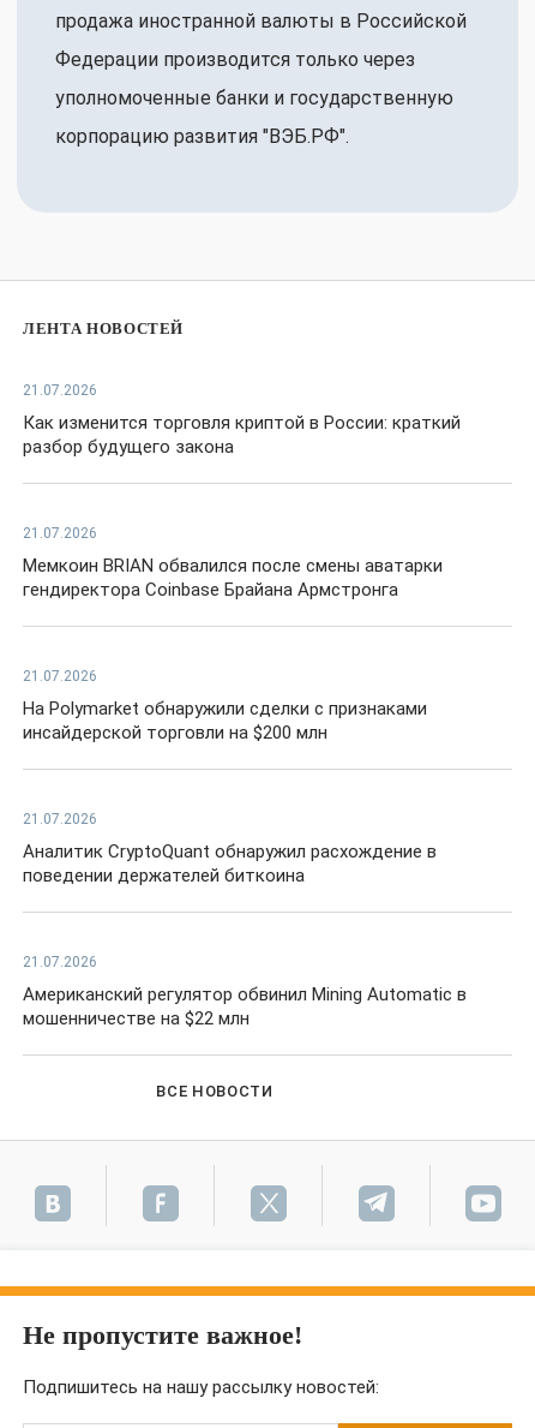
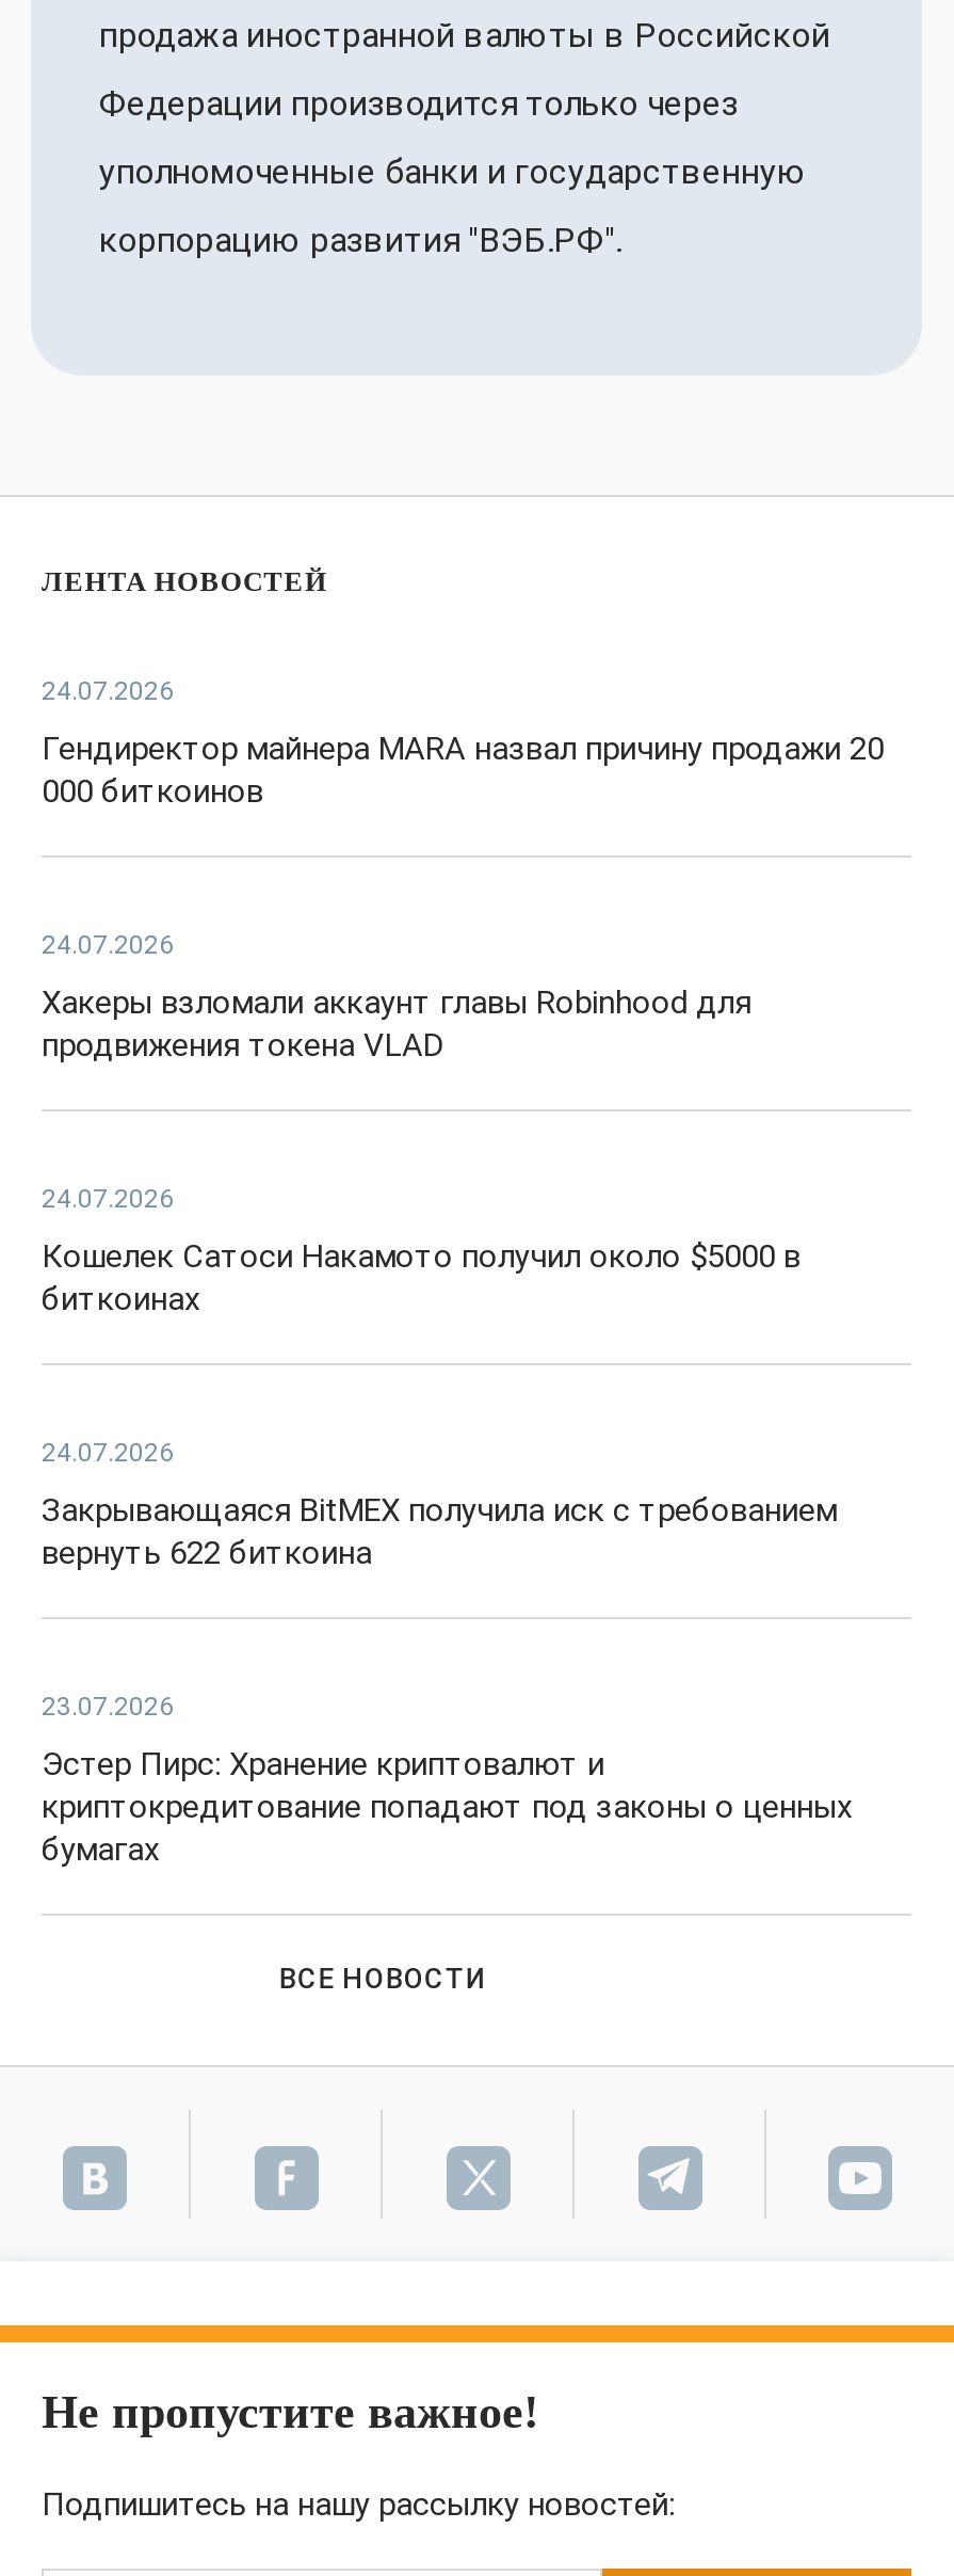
[23,382,97,398] 21.07.2026 -> [42,676,174,706] 24.07.2026
[23,412,461,457] Как изменится торговля криптой в России: краткий | разбор будущего закона -> [42,729,884,810] Гендиректор майнера MARA назвал причину продажи 20 | 000 биткоинов
[23,525,97,541] 21.07.2026 -> [42,930,174,960] 24.07.2026
[23,555,443,600] Мемкоин BRIAN обвалился после смены аватарки | гендиректора Coinbase Брайана Армстронга -> [42,983,751,1064] Хакеры взломали аккаунт главы Robinhood для | продвижения токена VLAD
[23,668,97,684] 21.07.2026 -> [42,1184,174,1213] 24.07.2026
[23,698,427,743] На Polymarket обнаружили сделки с признаками | инсайдерской торговли на $200 млн -> [42,1237,801,1318] Кошелек Сатоси Накамото получил около $5000 в | биткоинах
[23,810,97,827] 21.07.2026 -> [42,1437,174,1467] 24.07.2026
[23,840,437,886] Аналитик CryptoQuant обнаружил расхождение в | поведении держателей биткоина -> [42,1491,837,1572] Закрывающаяся BitMEX получила иск с требованием | вернуть 622 биткоина
[23,953,97,970] 21.07.2026 -> [42,1691,174,1721] 23.07.2026
[23,983,467,1029] Американский регулятор обвинил Mining Automatic в | мошенничестве на $22 млн -> [42,1745,852,1868] Эстер Пирс: Хранение криптовалют и | криптокредитование попадают под законы о ценных | бумагах

